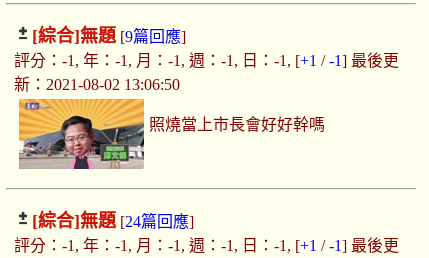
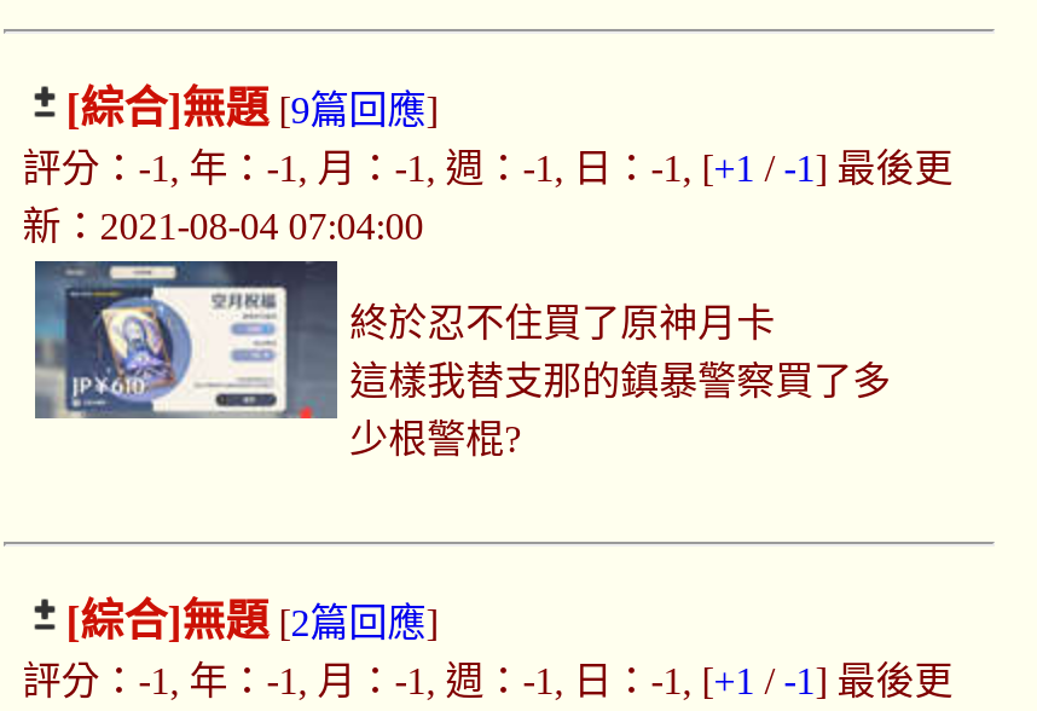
[14,76,180,93] 新：2021-08-02 13:06:50 -> [22,206,424,247] 新：2021-08-04 07:04:00
[18,101,325,170] [image] | 照燒當上市長會好好幹嗎 -> [33,303,891,460] [image] | 終於忍不住買了原神月卡 | 這樣我替支那的鎮暴警察買了多 | 少根警棍?
[32,211,194,231] [綜合]無題[24篇回應] -> [66,598,438,646] [綜合]無題[2篇回應]

